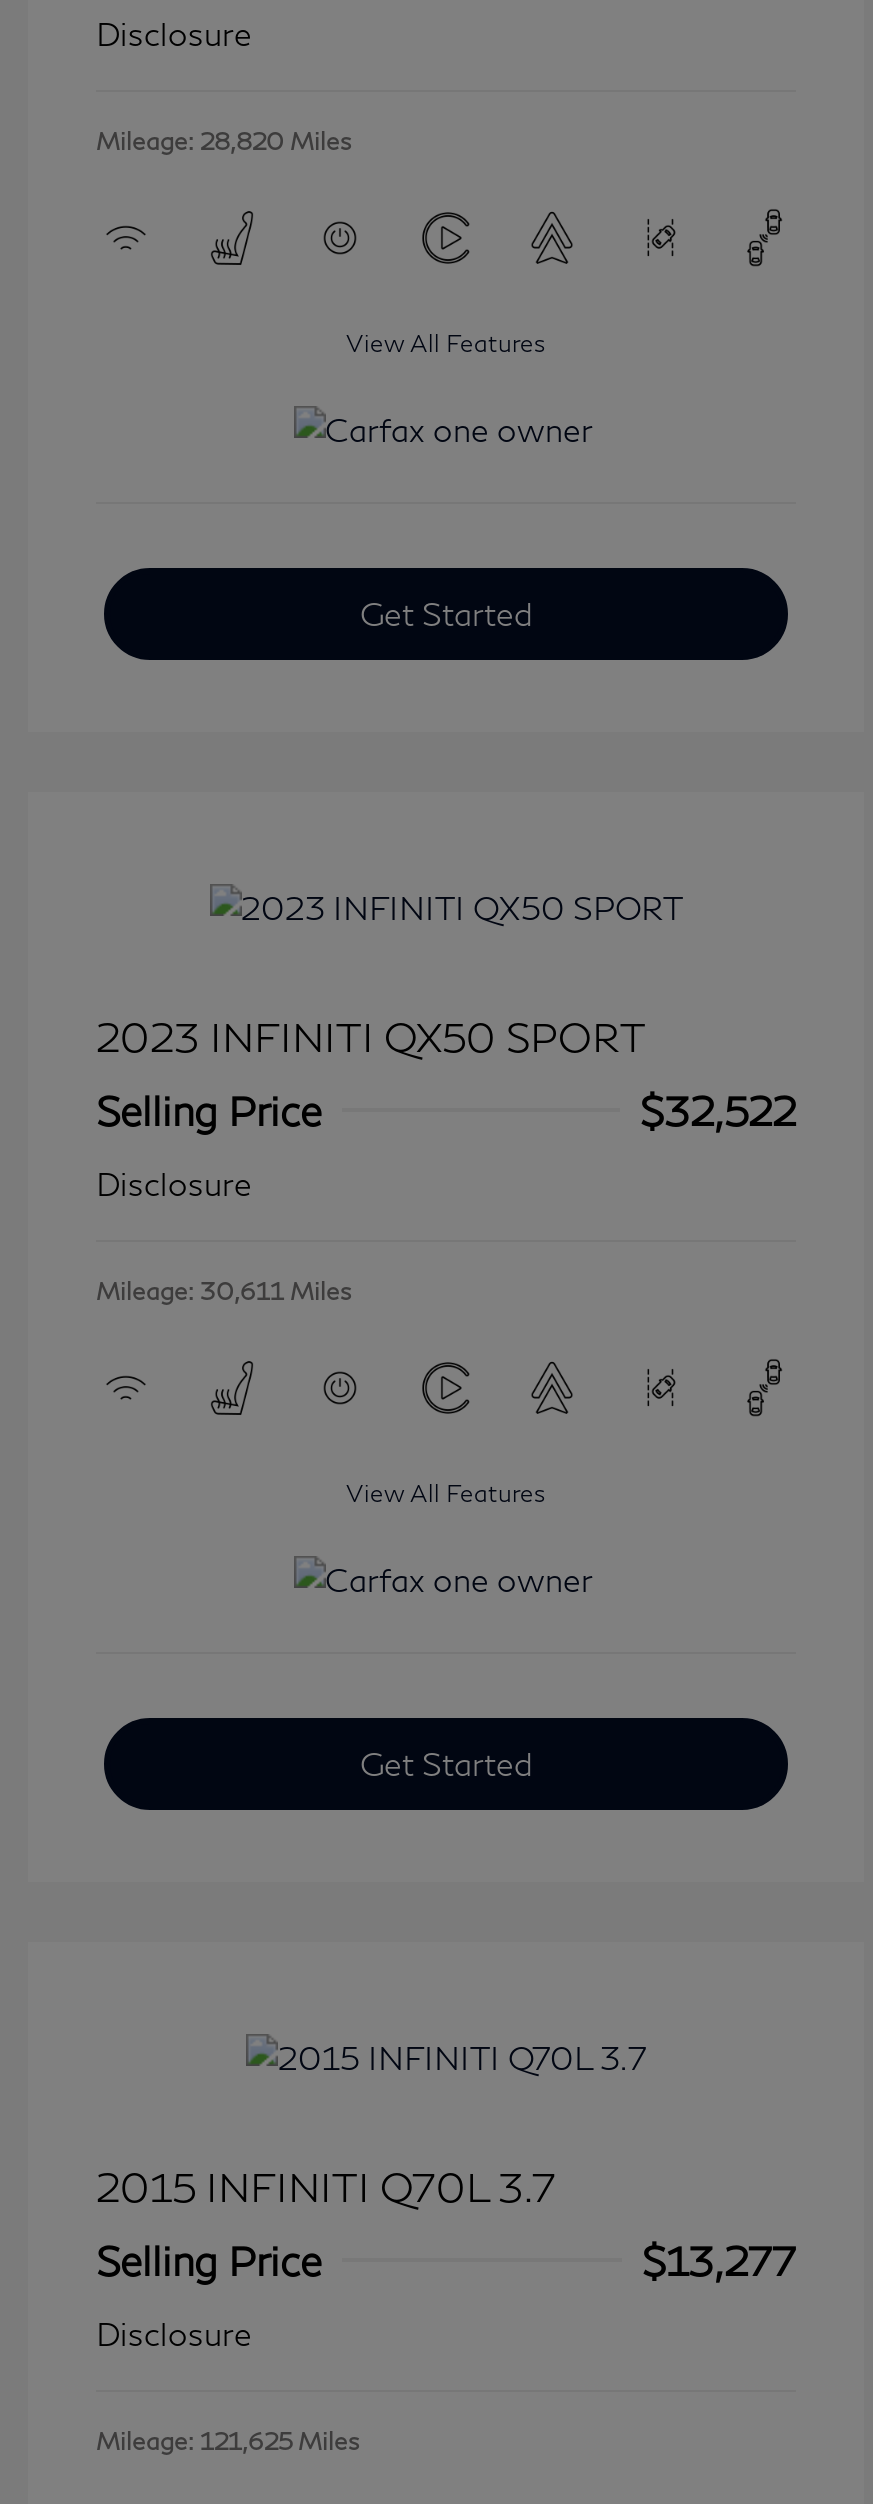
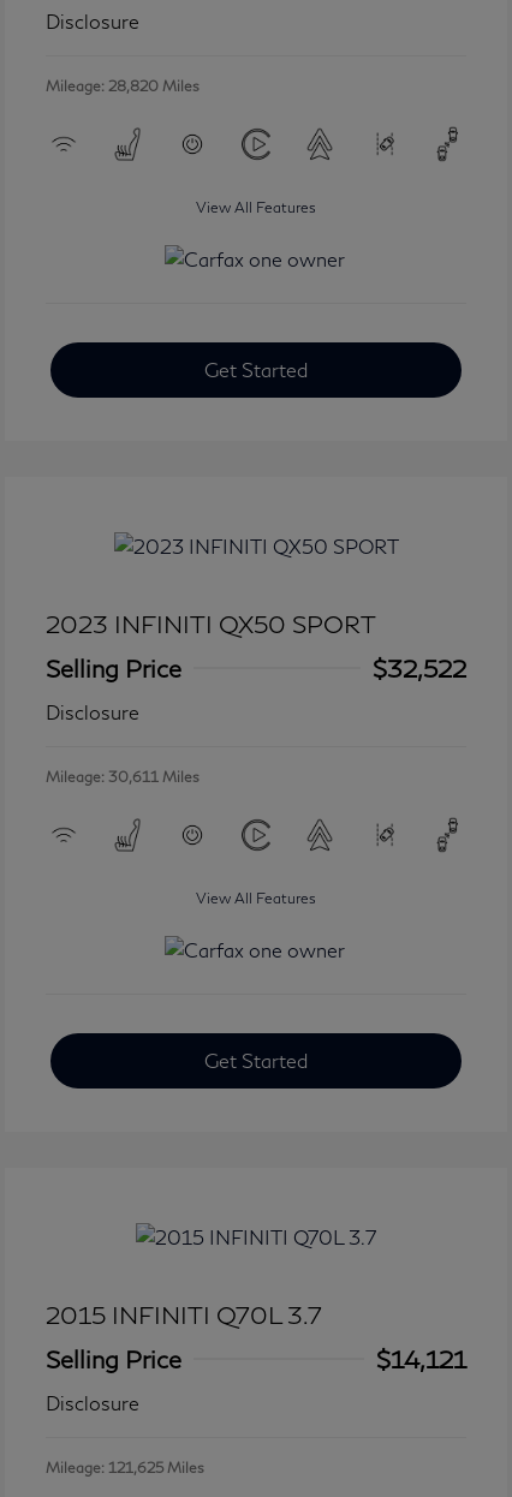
[642,2236,796,2284] $13,277 -> [376,1345,466,1374] $14,121

